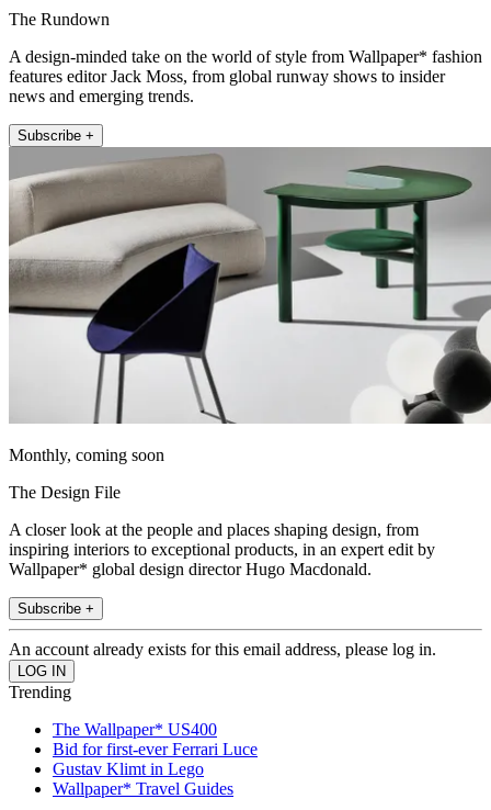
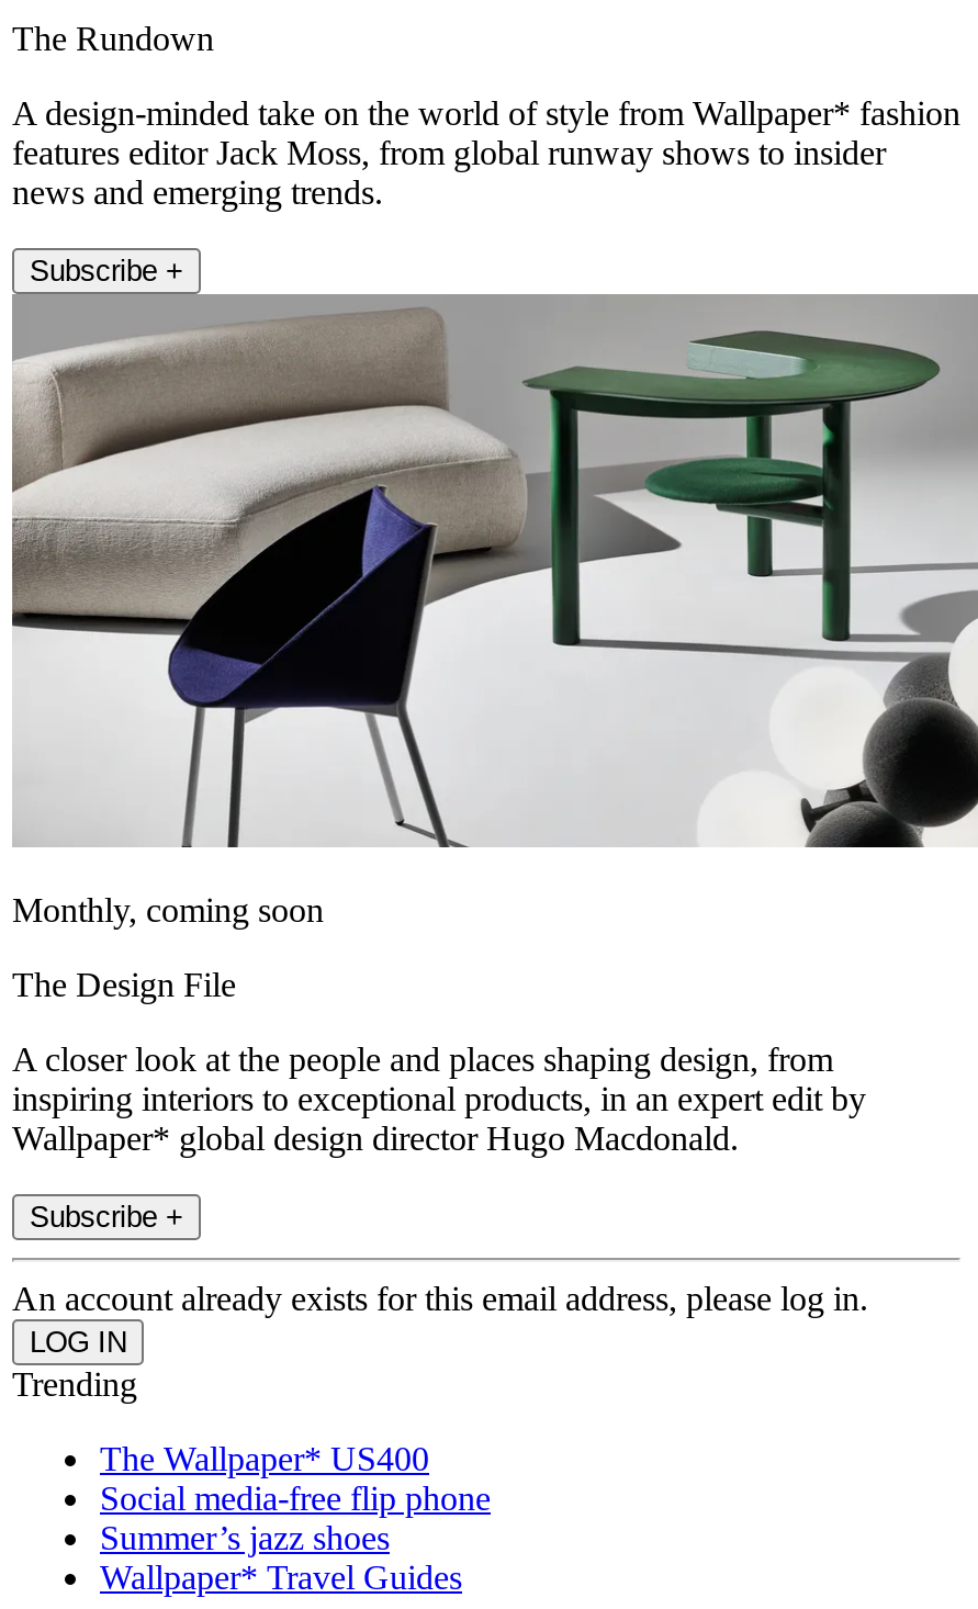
[53,739,258,778] Bid for first-ever Ferrari Luce | Gustav Klimt in Lego -> [100,1479,491,1555] Social media-free flip phone | Summer’s jazz shoes

